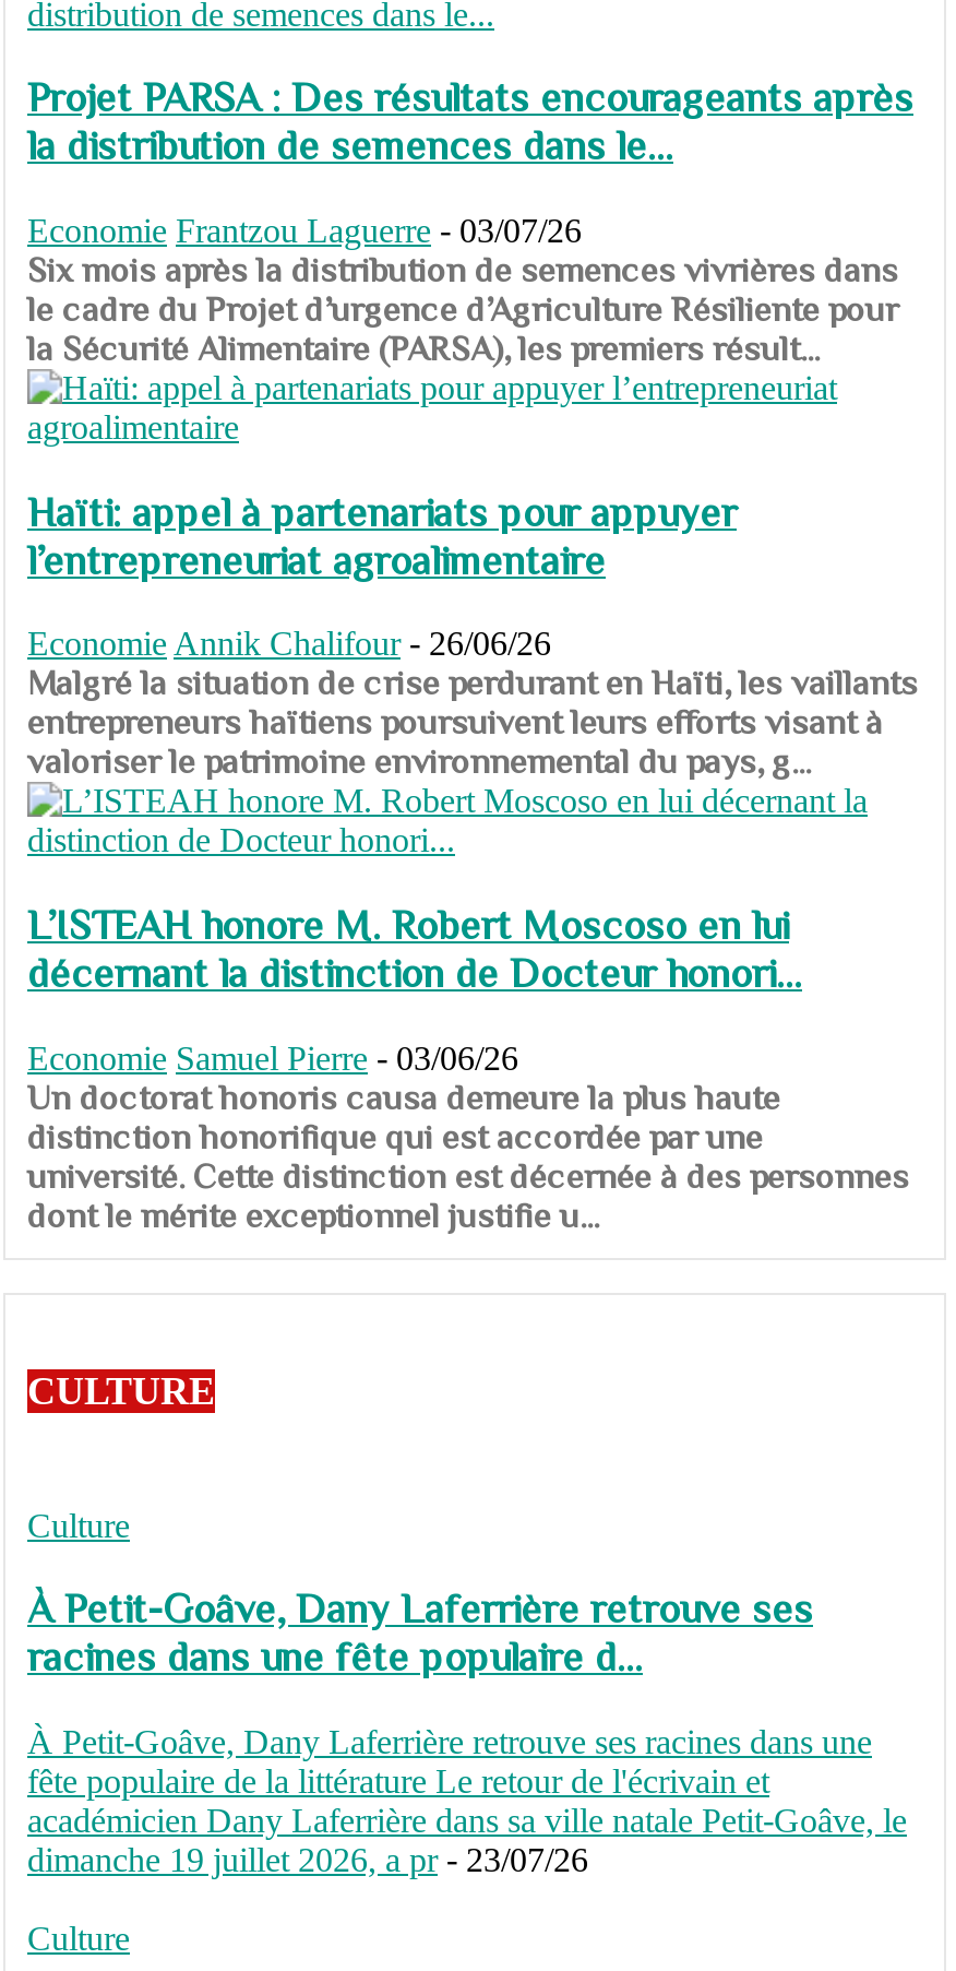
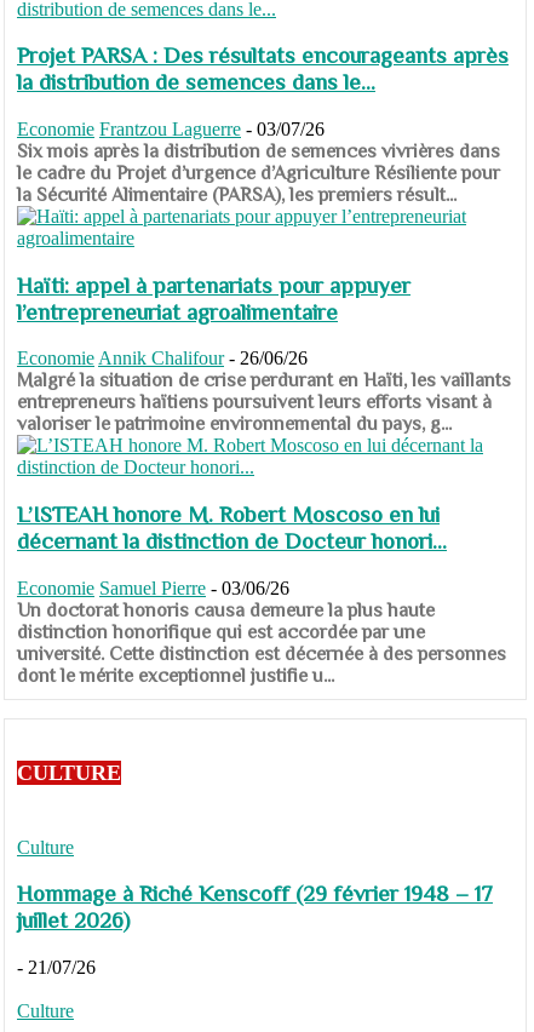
[27,1586,813,1680] À Petit-Goâve, Dany Laferrière retrouve ses | racines dans une fête populaire d... -> [17,881,493,933] Hommage à Riché Kenscoff (29 février 1948 – 17 | juillet 2026)
[27,1723,907,1878] À Petit-Goâve, Dany Laferrière retrouve ses racines dans une | fête populaire de la littérature Le retour de l'écrivain et | académicien Dany Laferrière dans sa ville natale Petit-Goâve, le | dimanche 19 juillet 2026, a pr - 23/07/26 -> [17,957,96,978] - 21/07/26

